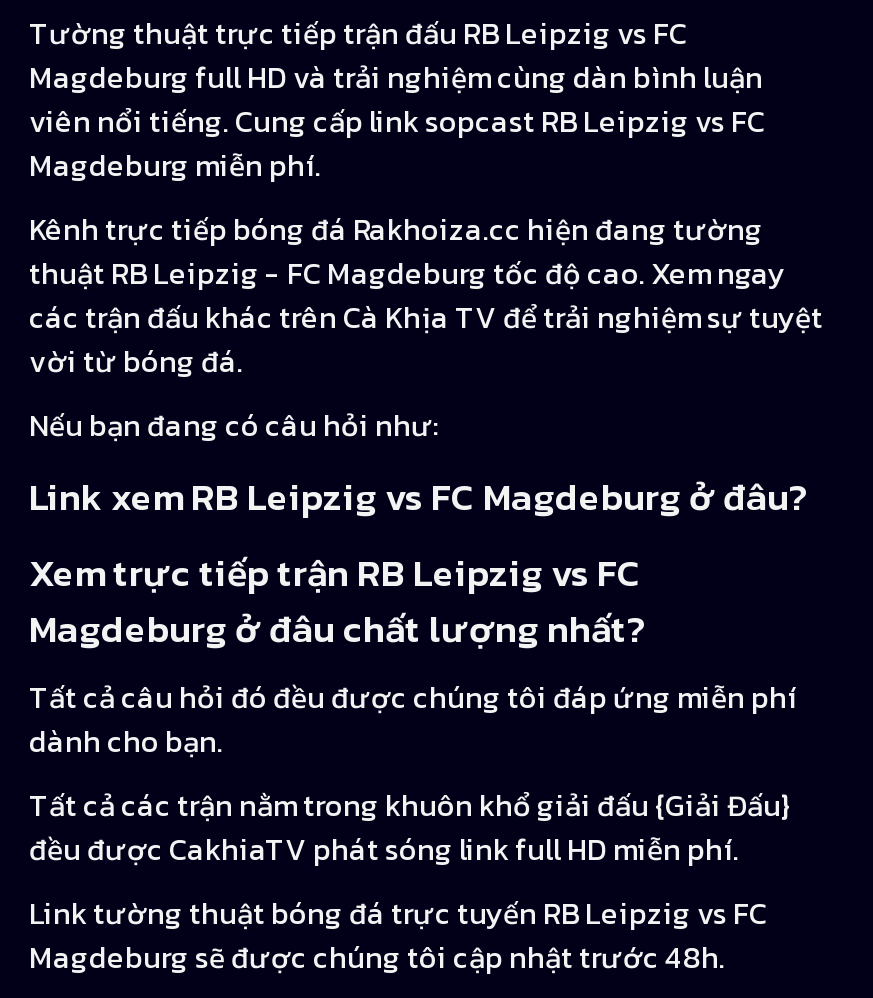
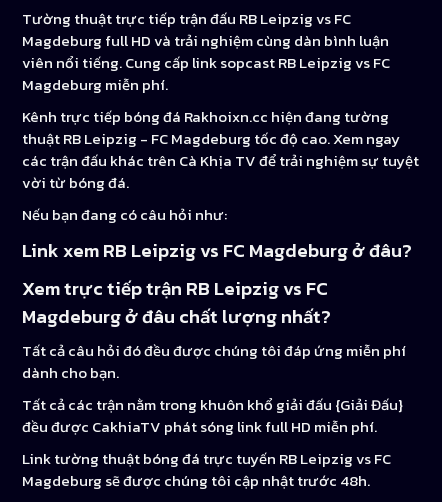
[29,206,763,252] Kênh trực tiếp bóng đá Rakhoiza.cc hiện đang tường -> [22,105,389,128] Kênh trực tiếp bóng đá Rakhoixn.cc hiện đang tường

